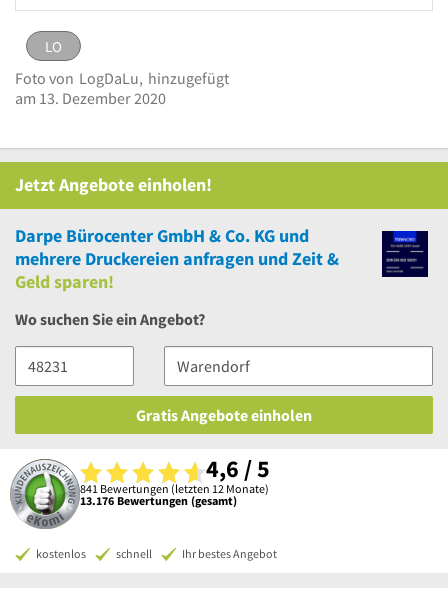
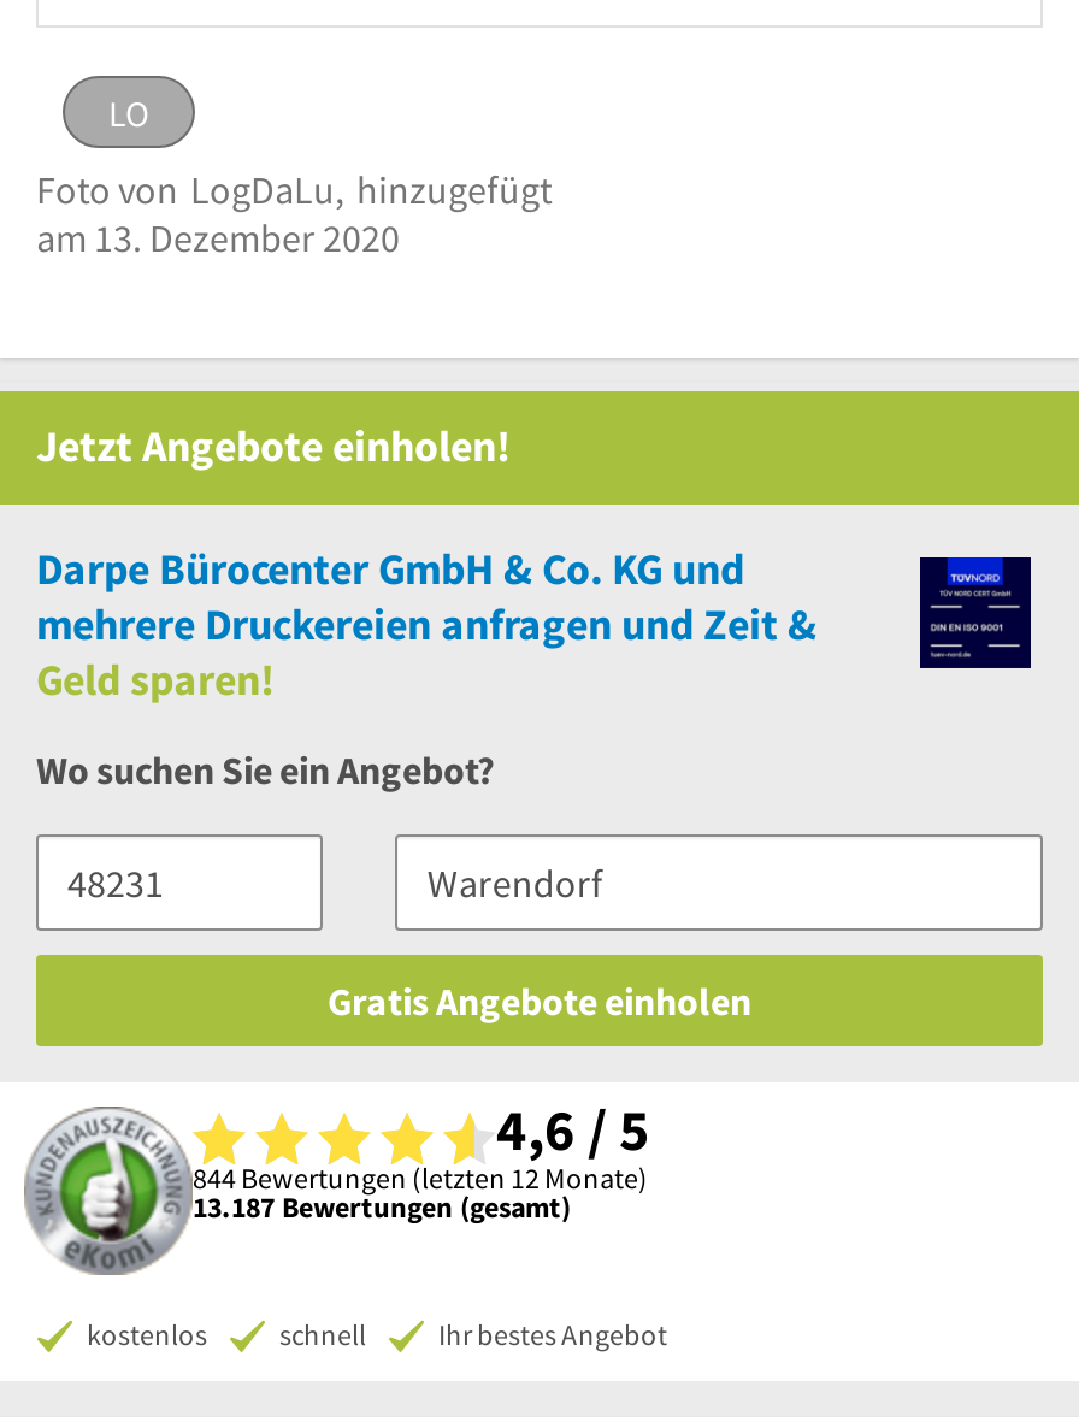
[80,481,269,496] 841 Bewertungen (letzten 12 Monate) -> [193,1160,648,1197] 844 Bewertungen (letzten 12 Monate)
[80,493,237,508] 13.176 Bewertungen (gesamt) -> [193,1189,571,1225] 13.187 Bewertungen (gesamt)

